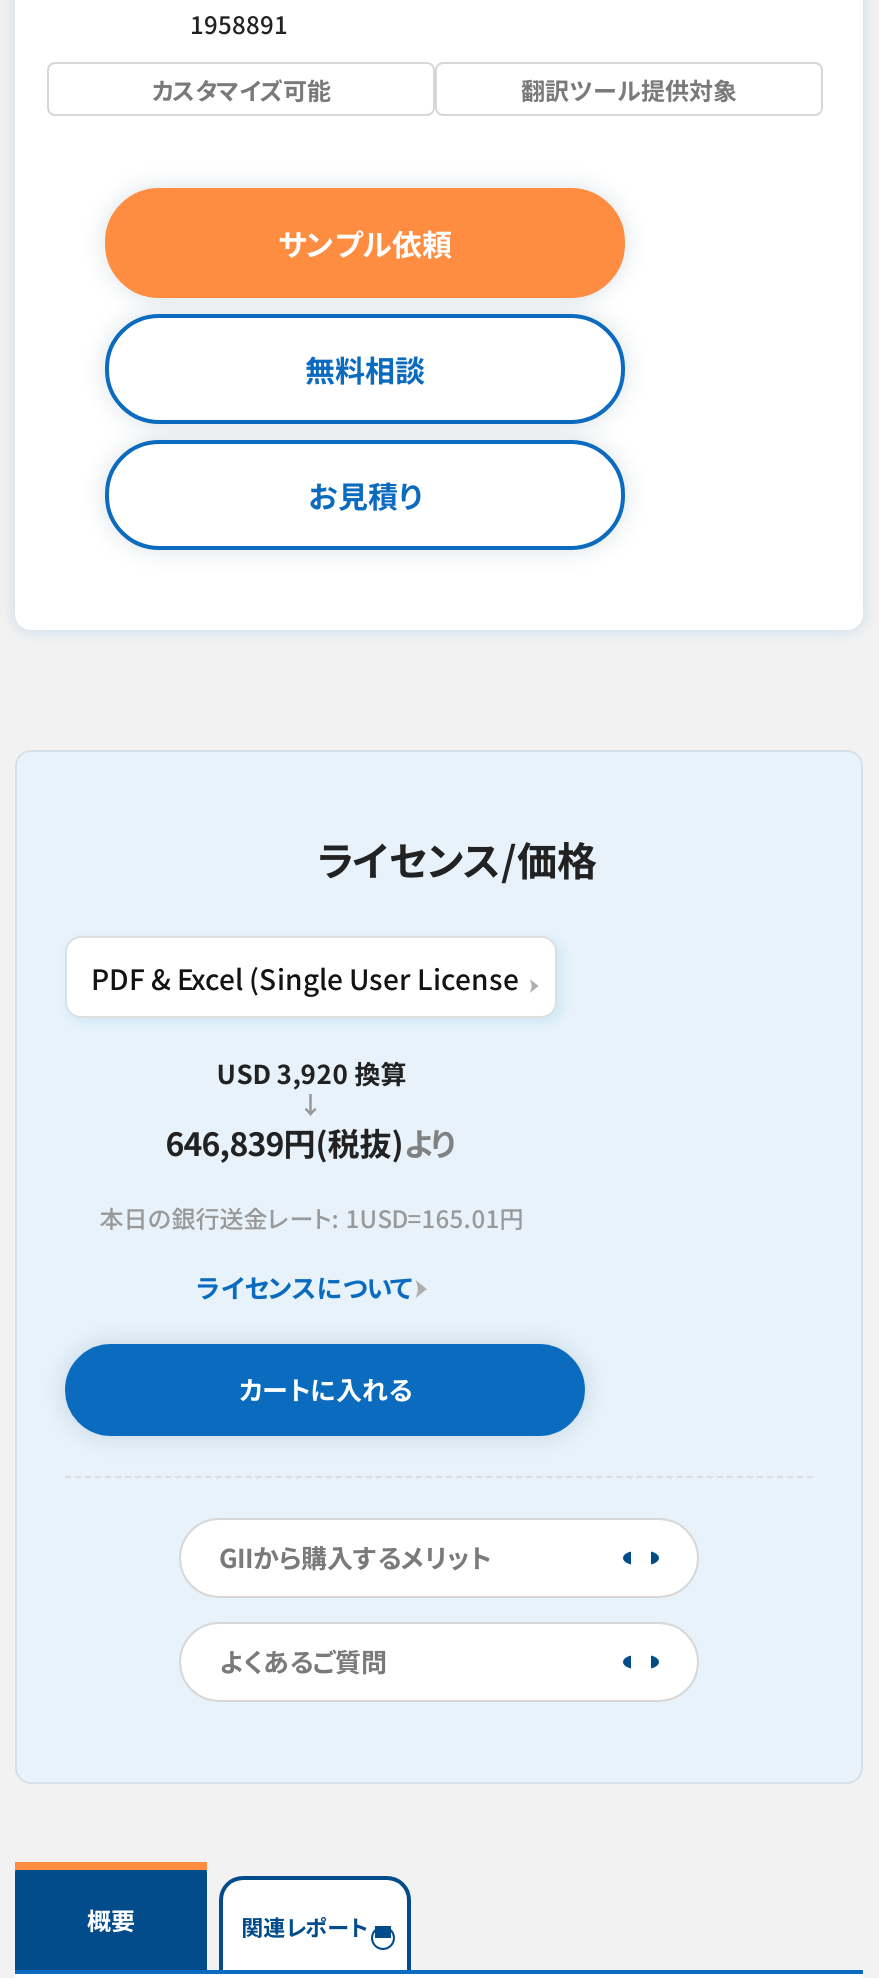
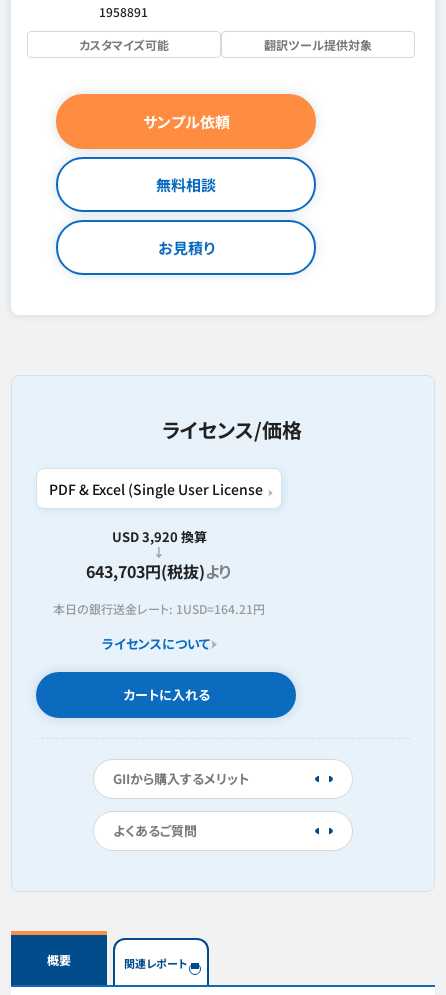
[165,1118,457,1166] 646,839円(税抜)より -> [86,559,232,583] 643,703円(税抜)より
[99,1200,523,1234] 本日の銀行送金レート: 1USD=165.01円 -> [53,600,265,617] 本日の銀行送金レート: 1USD=164.21円

